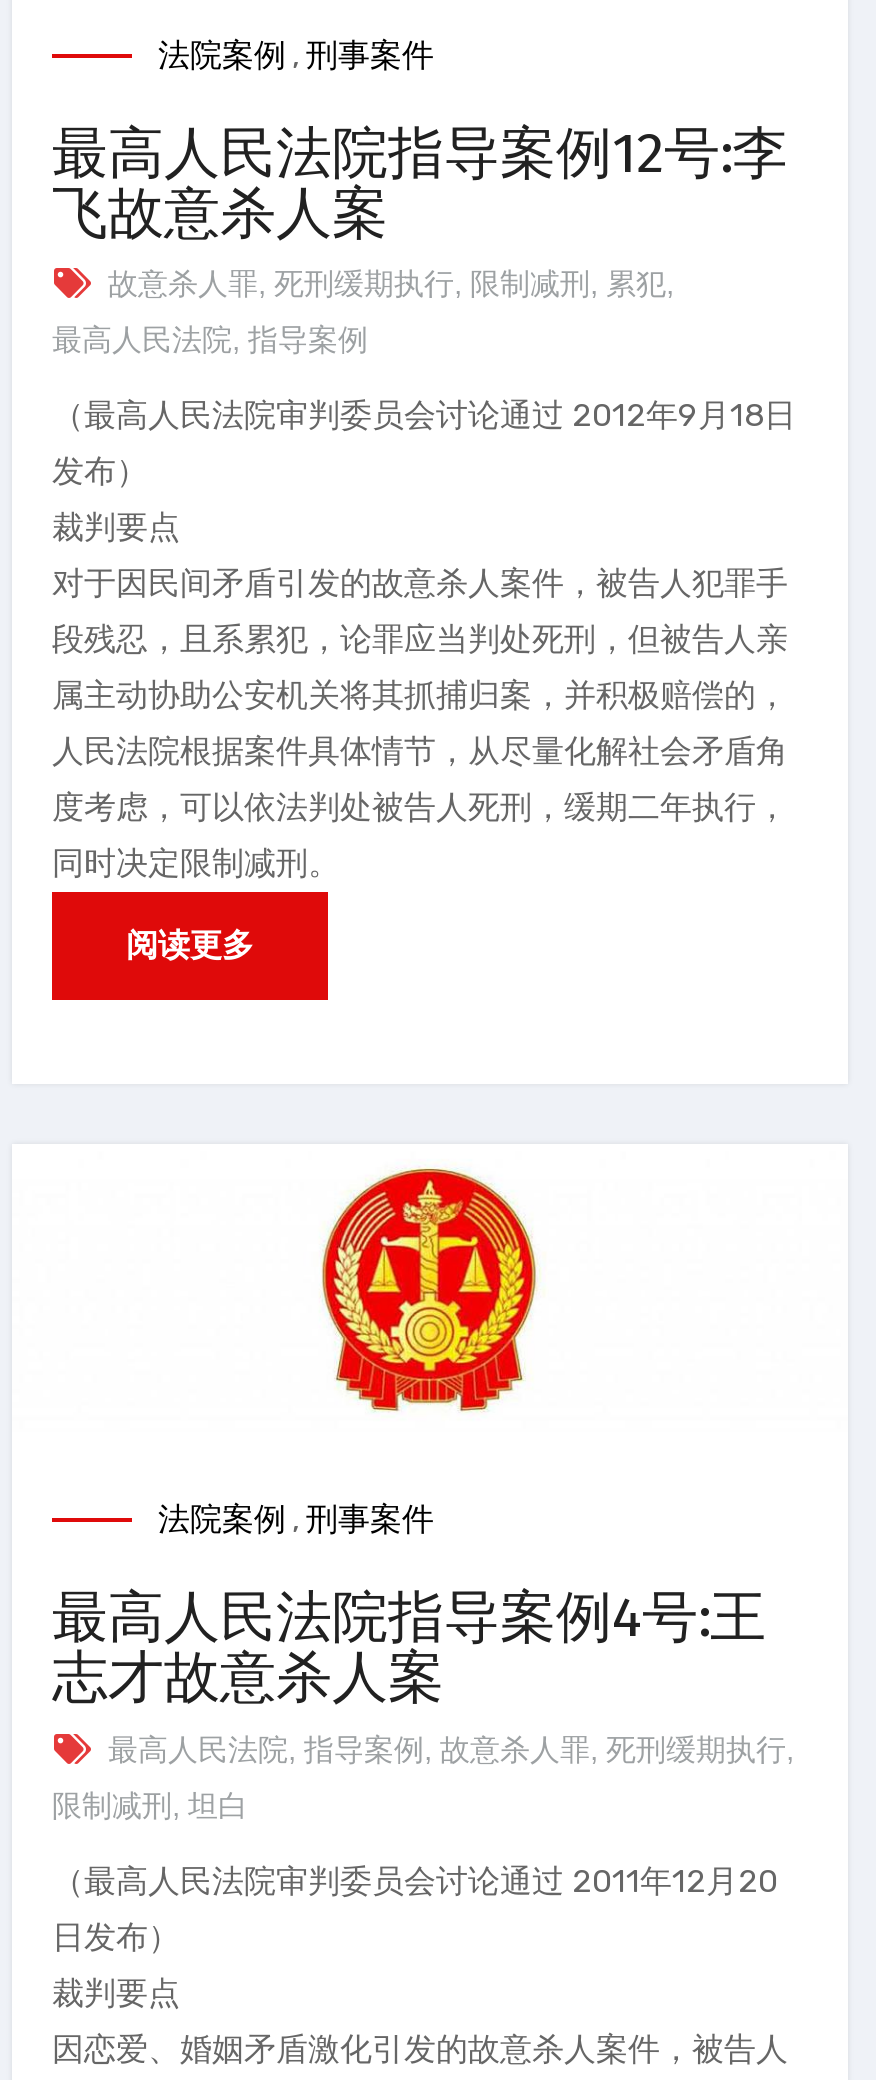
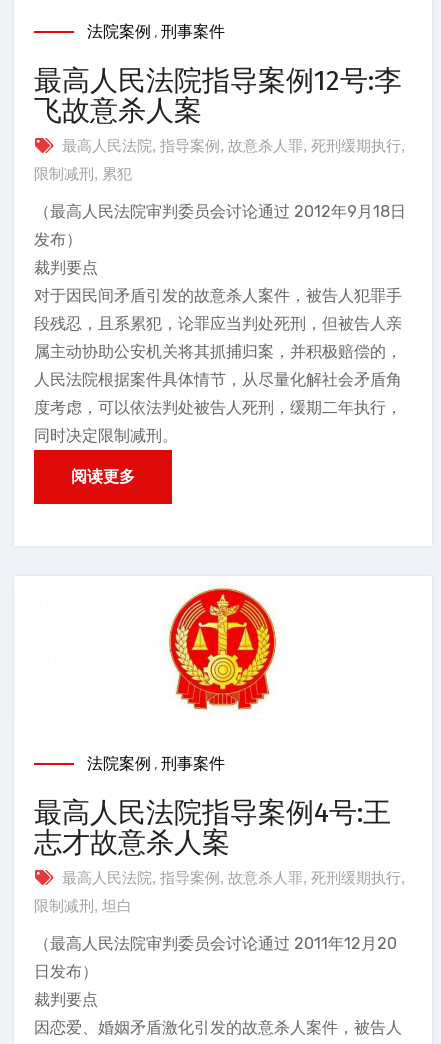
[108,266,674,300] 故意杀人罪,死刑缓期执行,限制减刑,累犯, -> [62,137,405,154] 最高人民法院,指导案例,故意杀人罪,死刑缓期执行,
[52,322,368,356] 最高人民法院,指导案例 -> [34,165,132,182] 限制减刑,累犯

